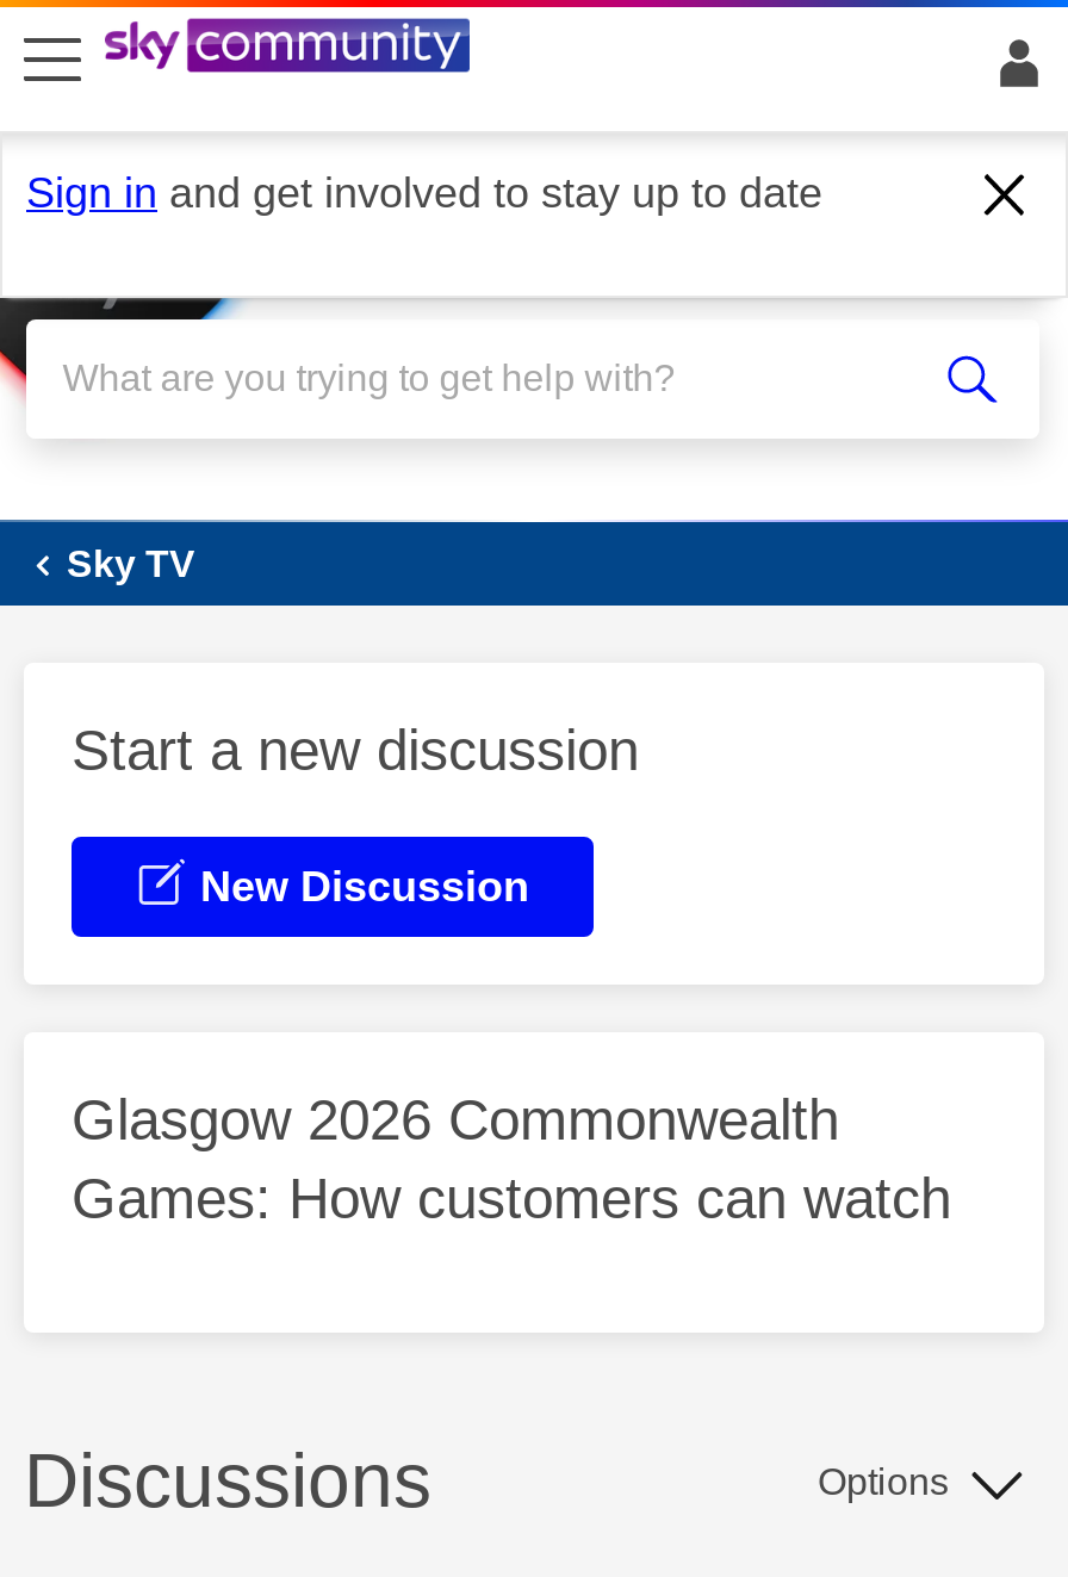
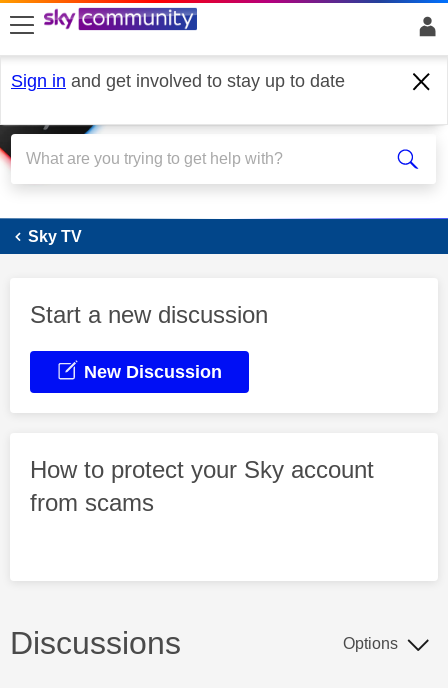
[72,1087,951,1230] Glasgow 2026 Commonwealth | Games: How customers can watch -> [30,456,374,516] How to protect your Sky account | from scams

